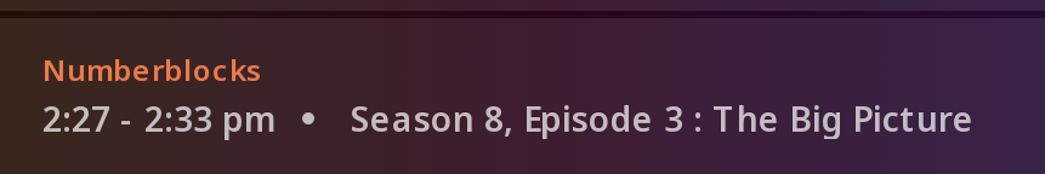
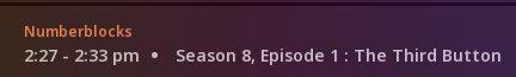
[351,94,975,140] Season 8, Episode 3: The Big Picture -> [176,43,502,66] Season 8, Episode 1: The Third Button

